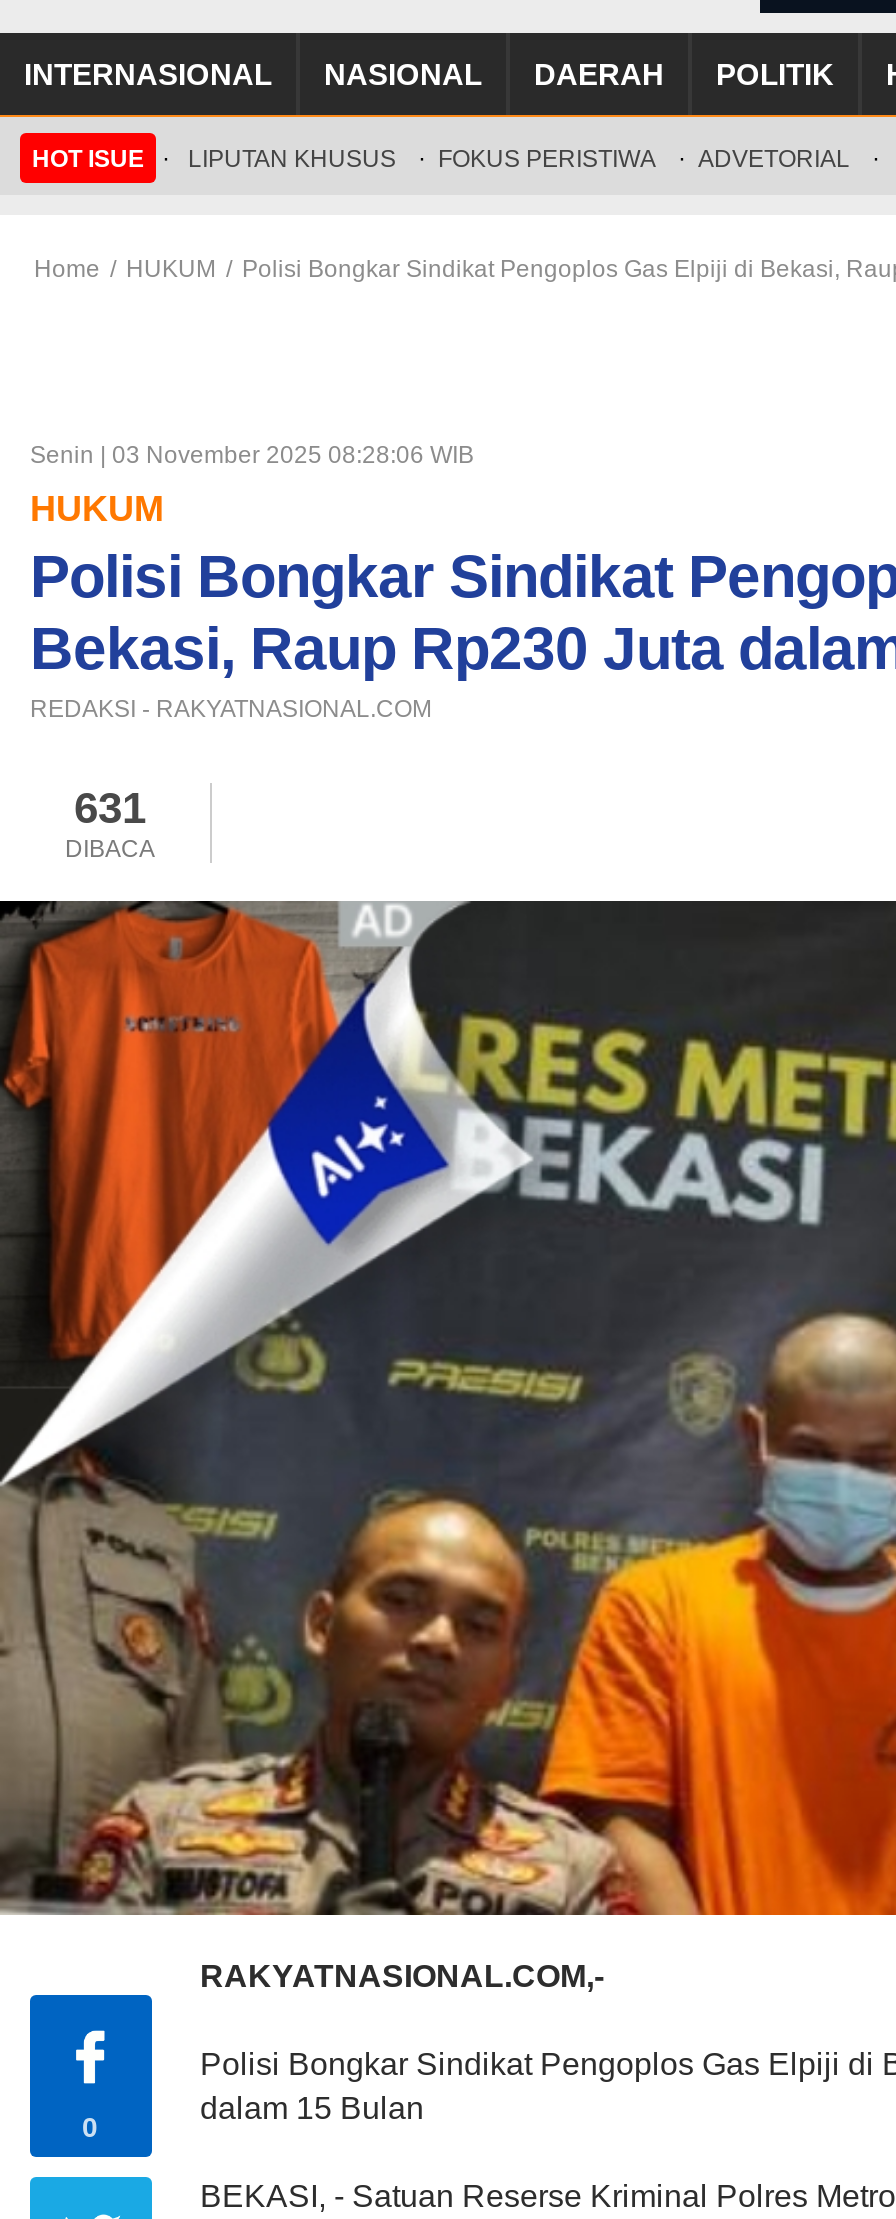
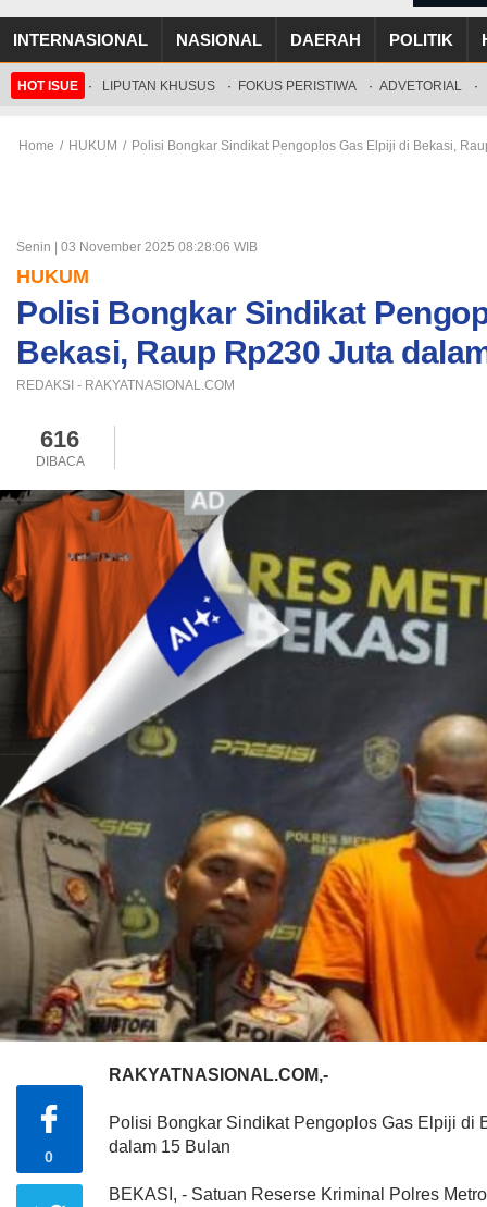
[74,783,146,833] 631 -> [40,426,79,453] 616

